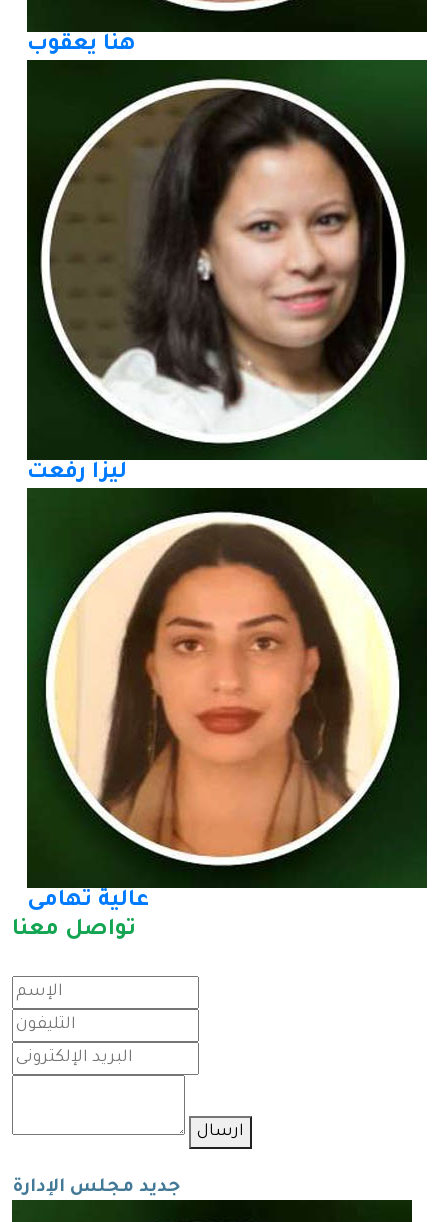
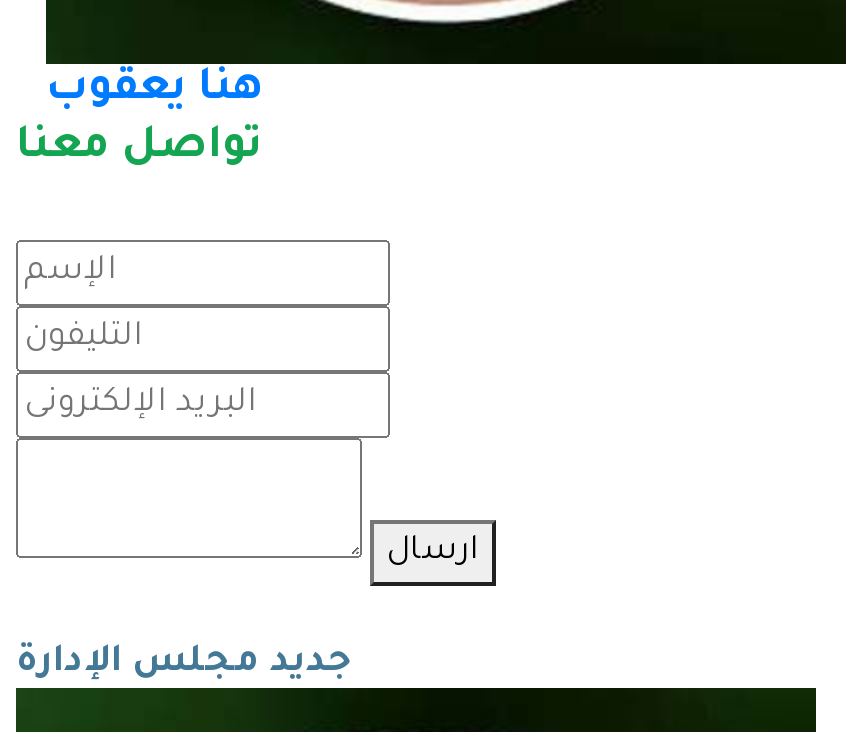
[27,59,428,489] [image] | ليزا رفعت -> none
[27,511,426,914] [image] | عالية تهامى -> none

